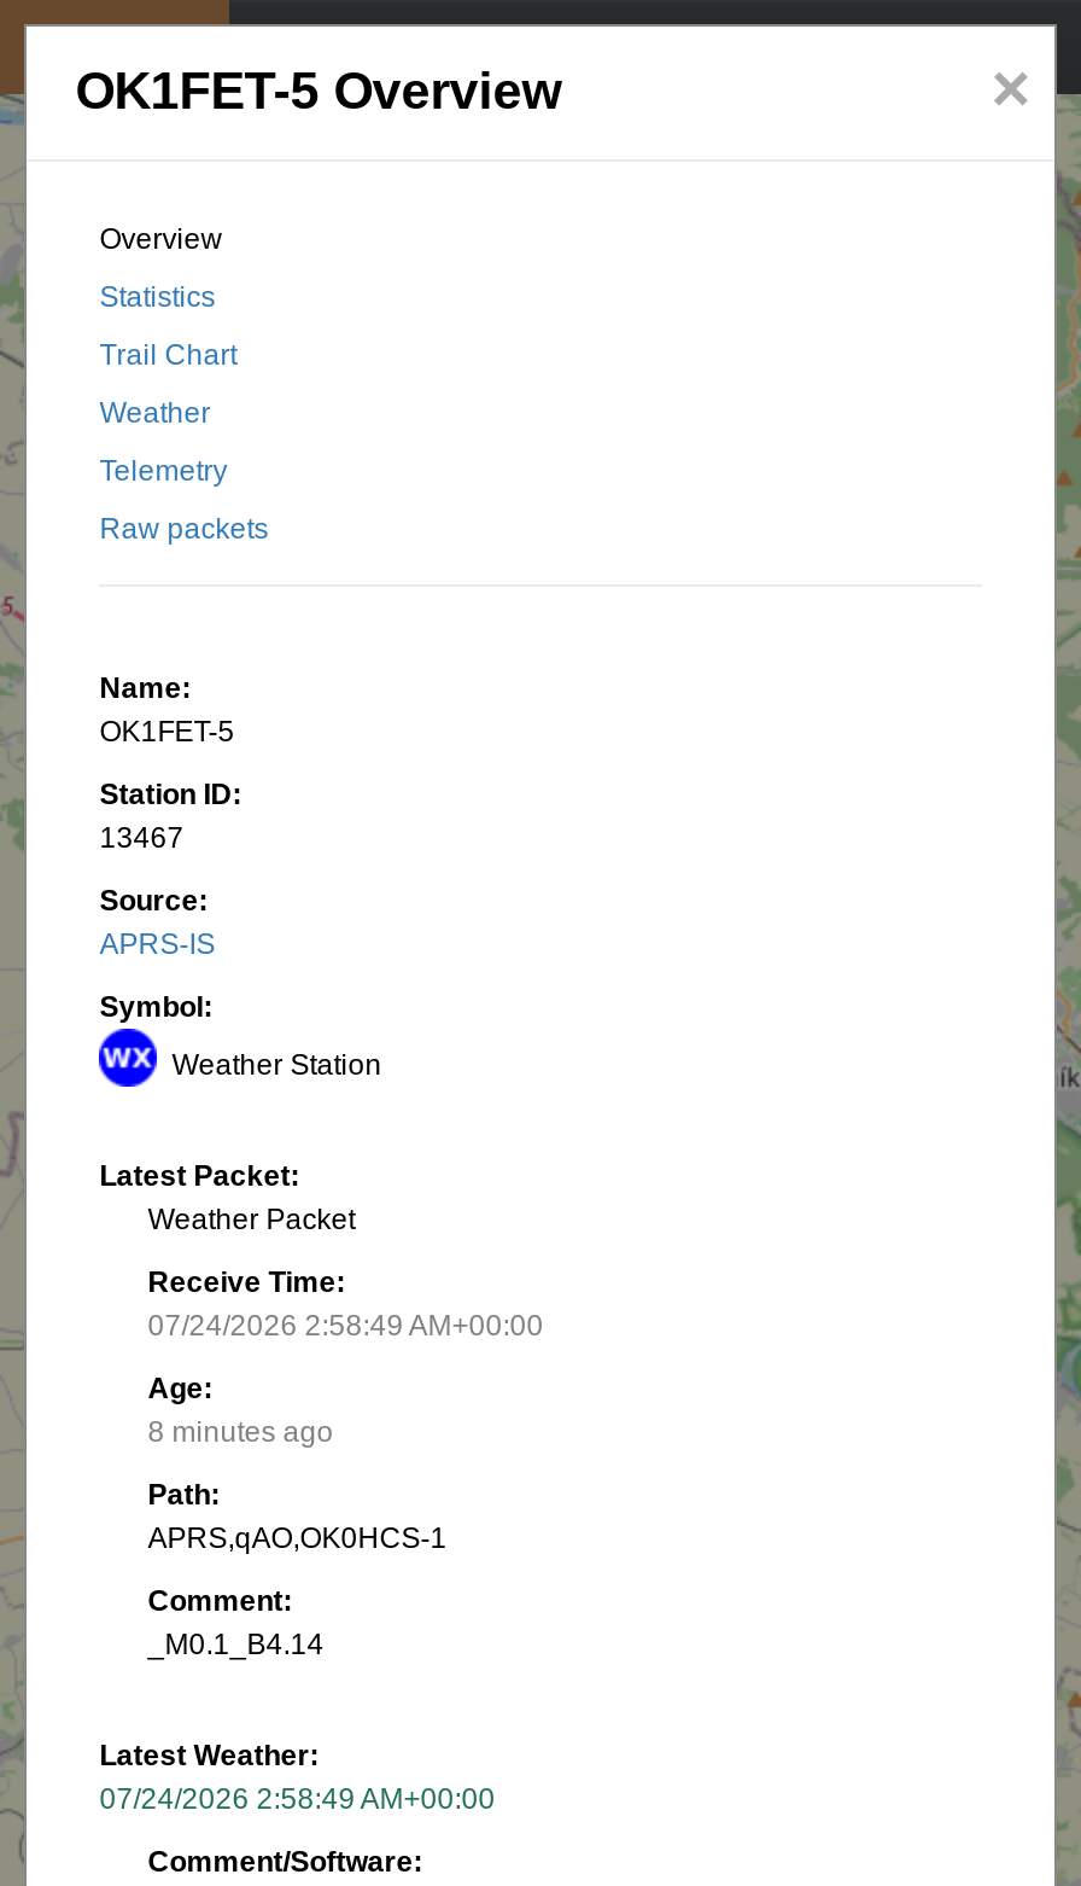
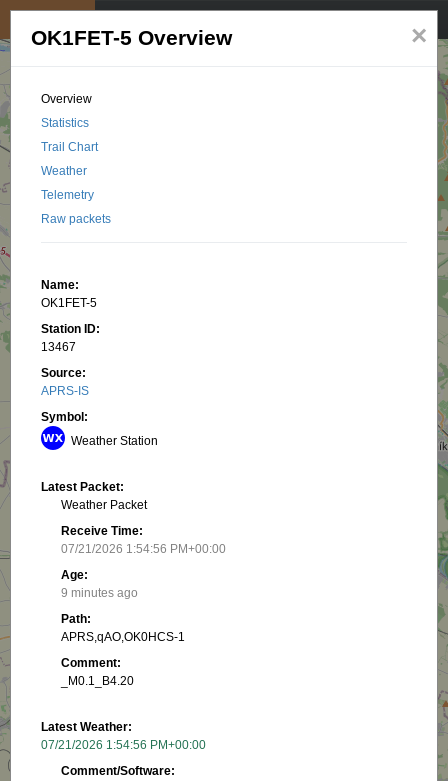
[148,1309,543,1343] 07/24/2026 2:58:49 AM+00:00 -> [61,542,226,556] 07/21/2026 1:54:56 PM+00:00
[148,1415,333,1449] 8 minutes ago -> [61,586,138,600] 9 minutes ago
[148,1628,324,1661] _M0.1_B4.14 -> [61,674,134,688] _M0.1_B4.20
[99,1782,495,1816] 07/24/2026 2:58:49 AM+00:00 -> [41,738,206,752] 07/21/2026 1:54:56 PM+00:00

